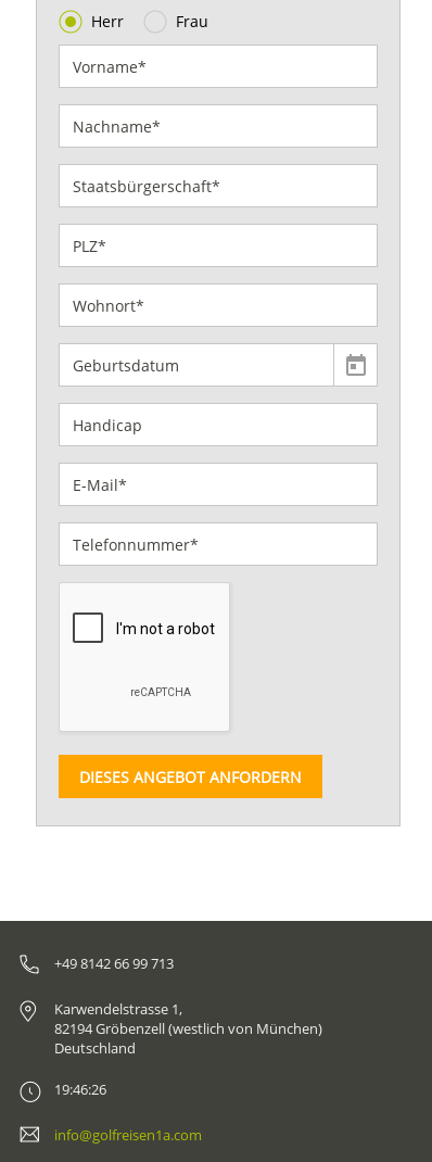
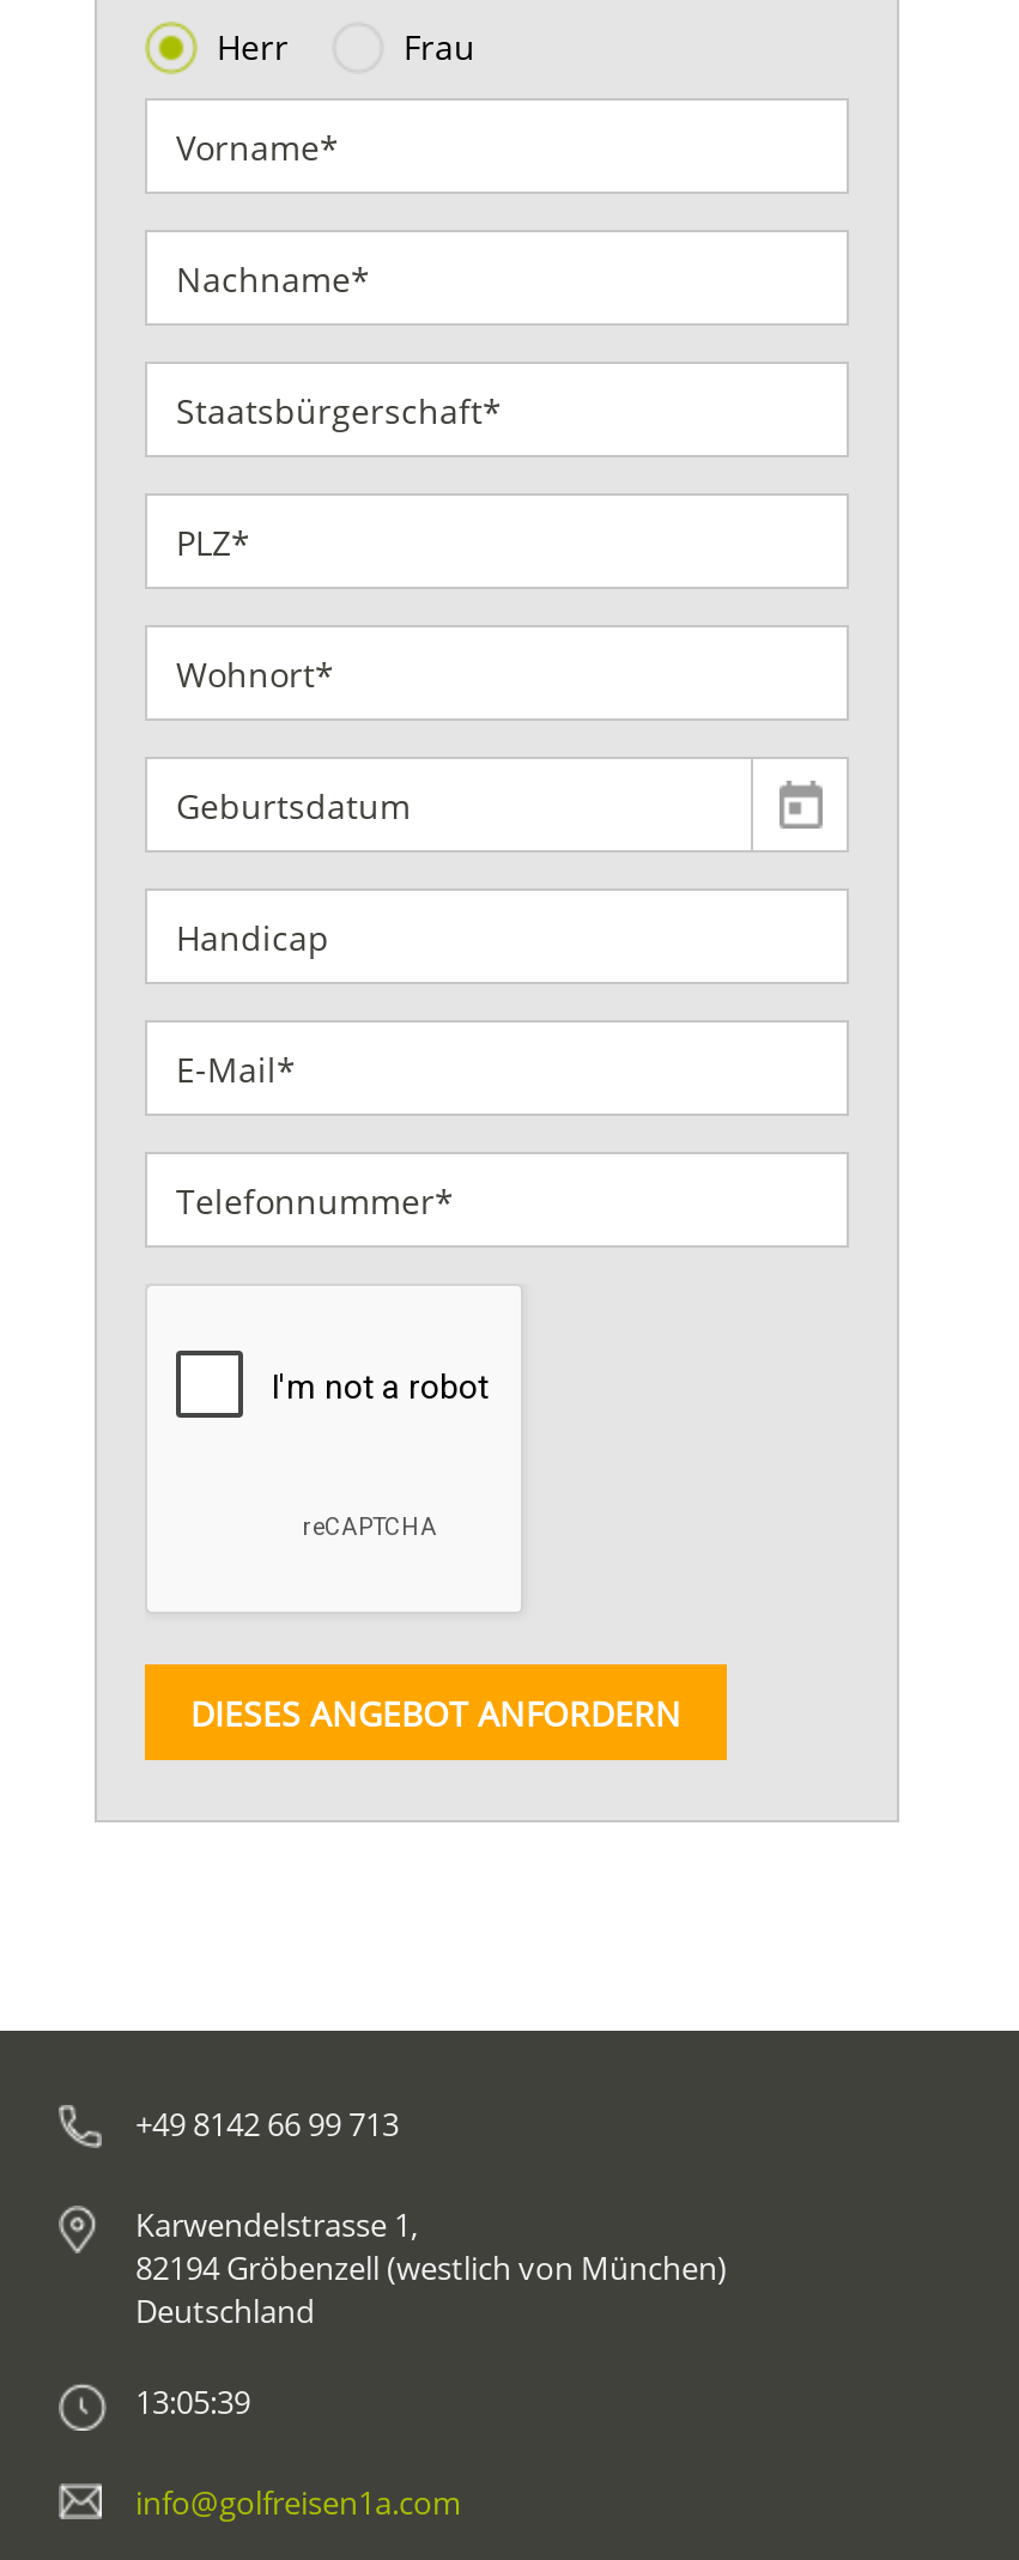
[54,1080,106,1099] 19:46:26 -> [135,2381,250,2424] 13:05:39

